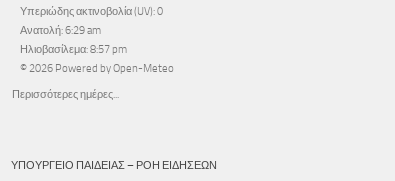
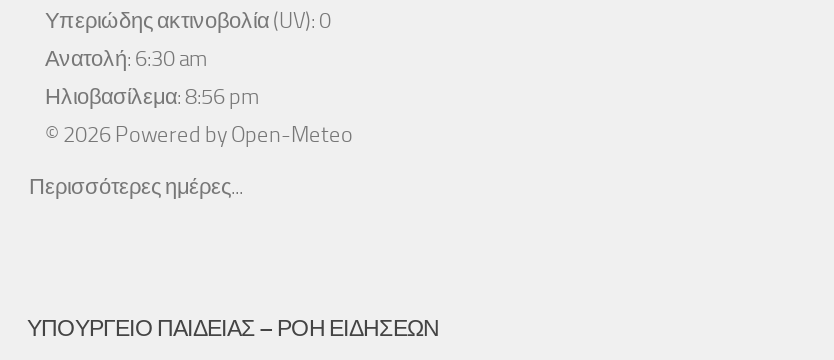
[20,24,101,37] Ανατολή: 6:29 am -> [45,47,207,73] Ανατολή: 6:30 am
[20,43,127,56] Ηλιοβασίλεμα: 8:57 pm -> [45,85,259,111] Ηλιοβασίλεμα: 8:56 pm

